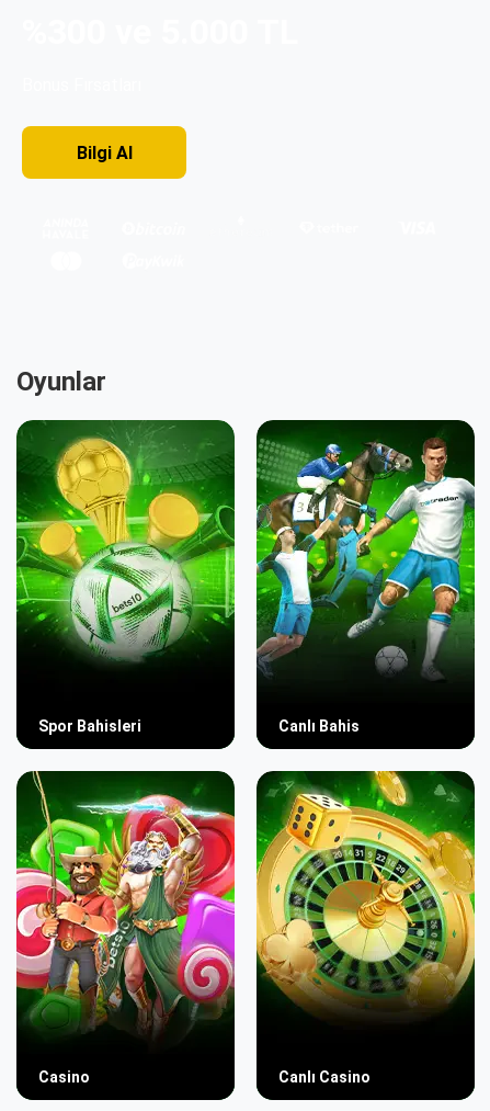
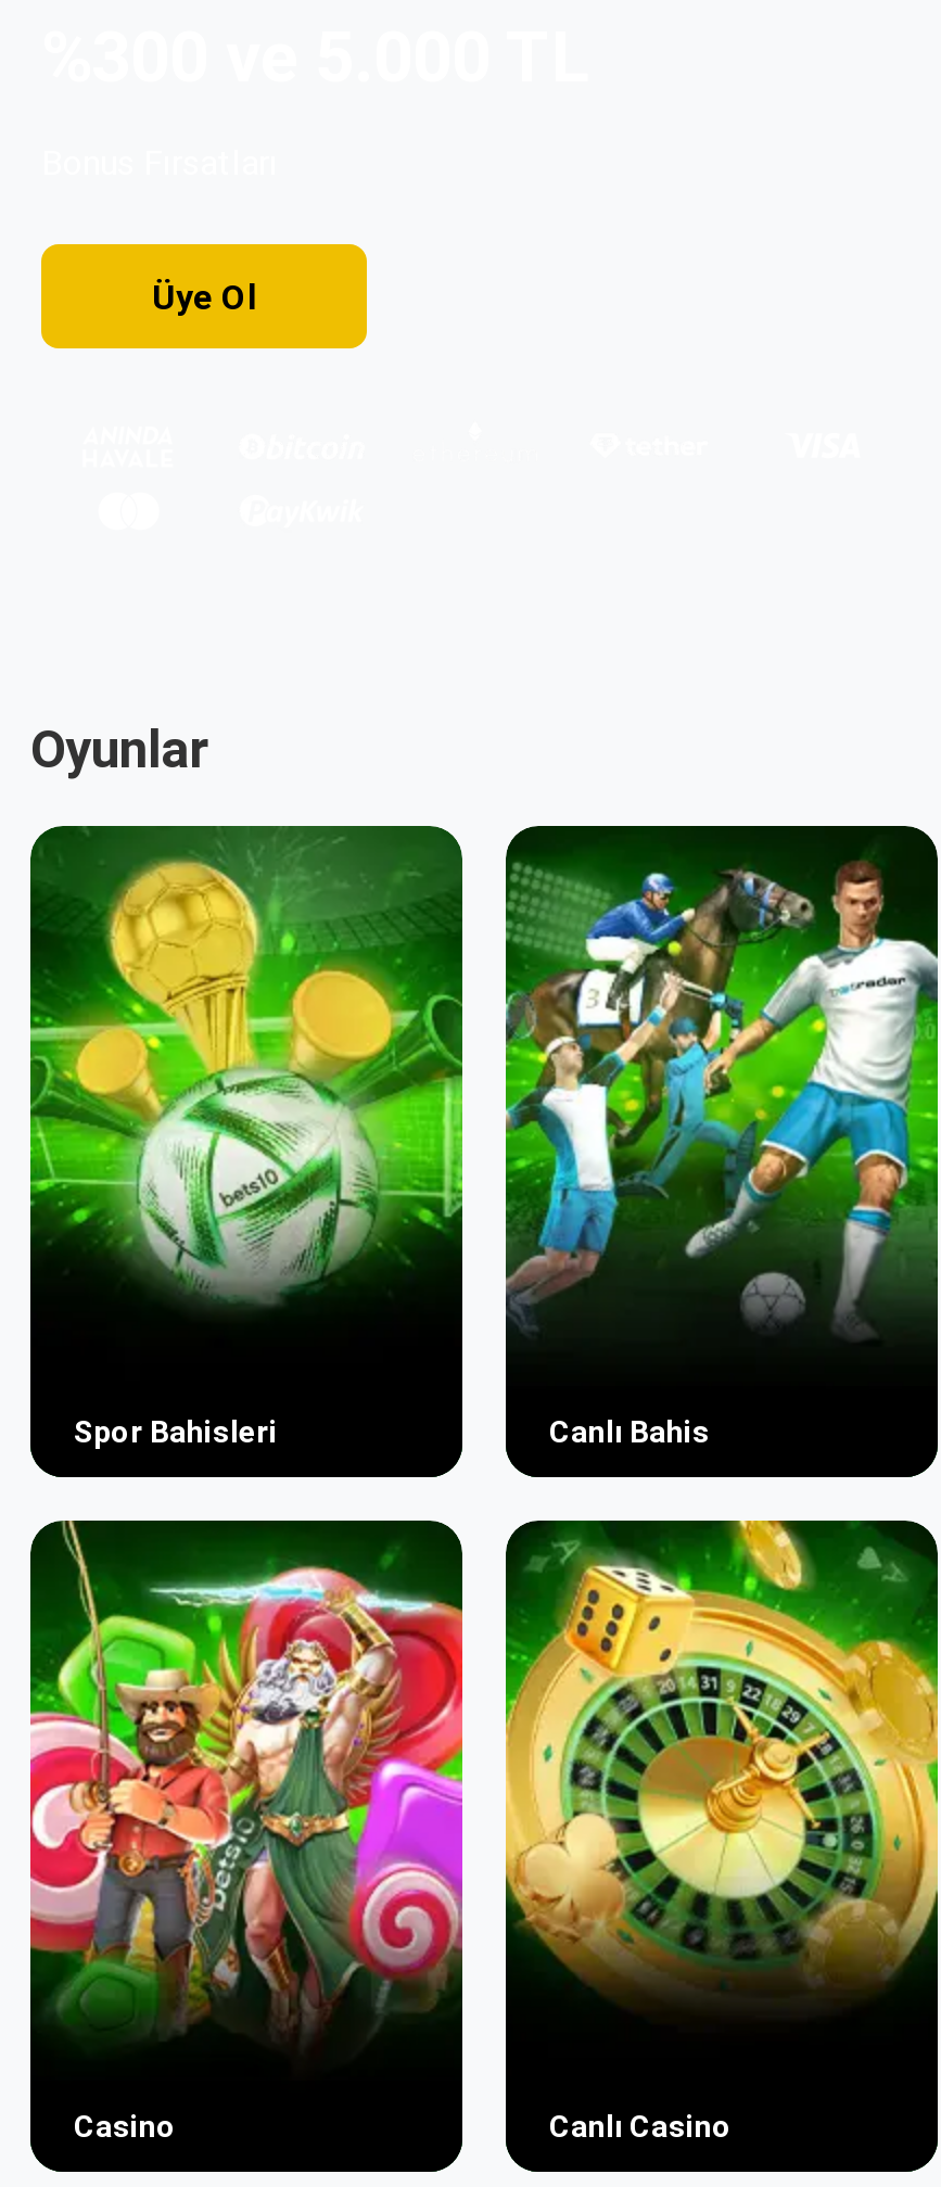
[76,143,132,163] Bilgi AI -> [152,277,256,318] Üye Ol

